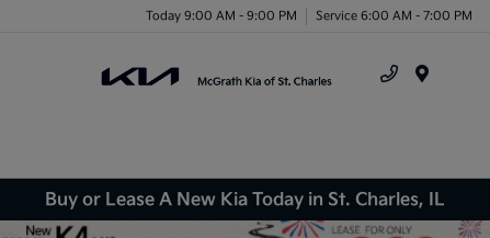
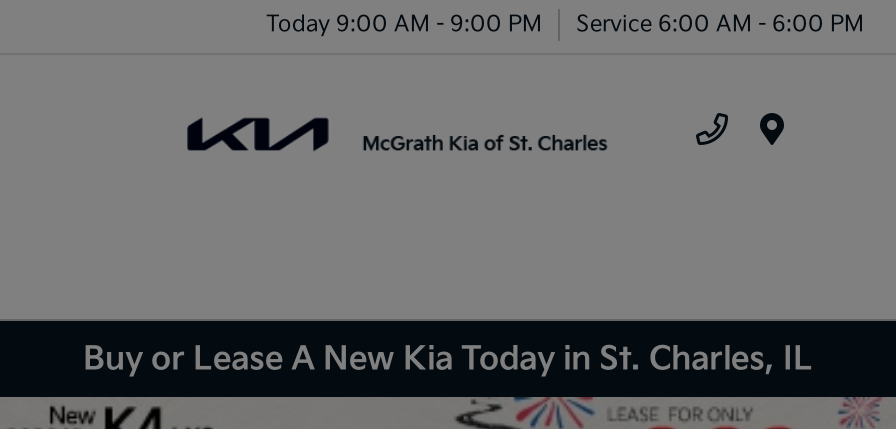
[146,8,472,22] Today 9:00 AM - 9:00 PM Service 6:00 AM - 7:00 PM -> [266,10,864,36] Today 9:00 AM - 9:00 PM Service 6:00 AM - 6:00 PM

